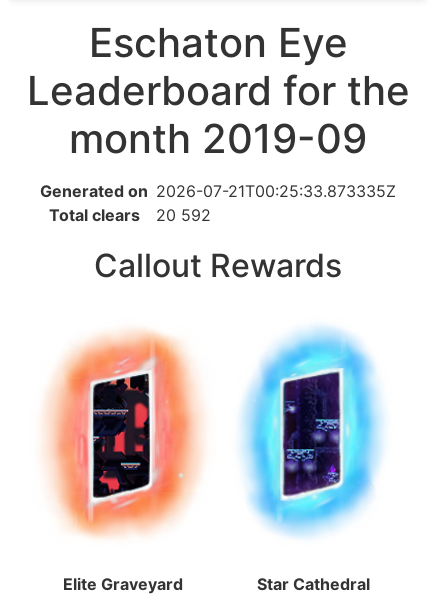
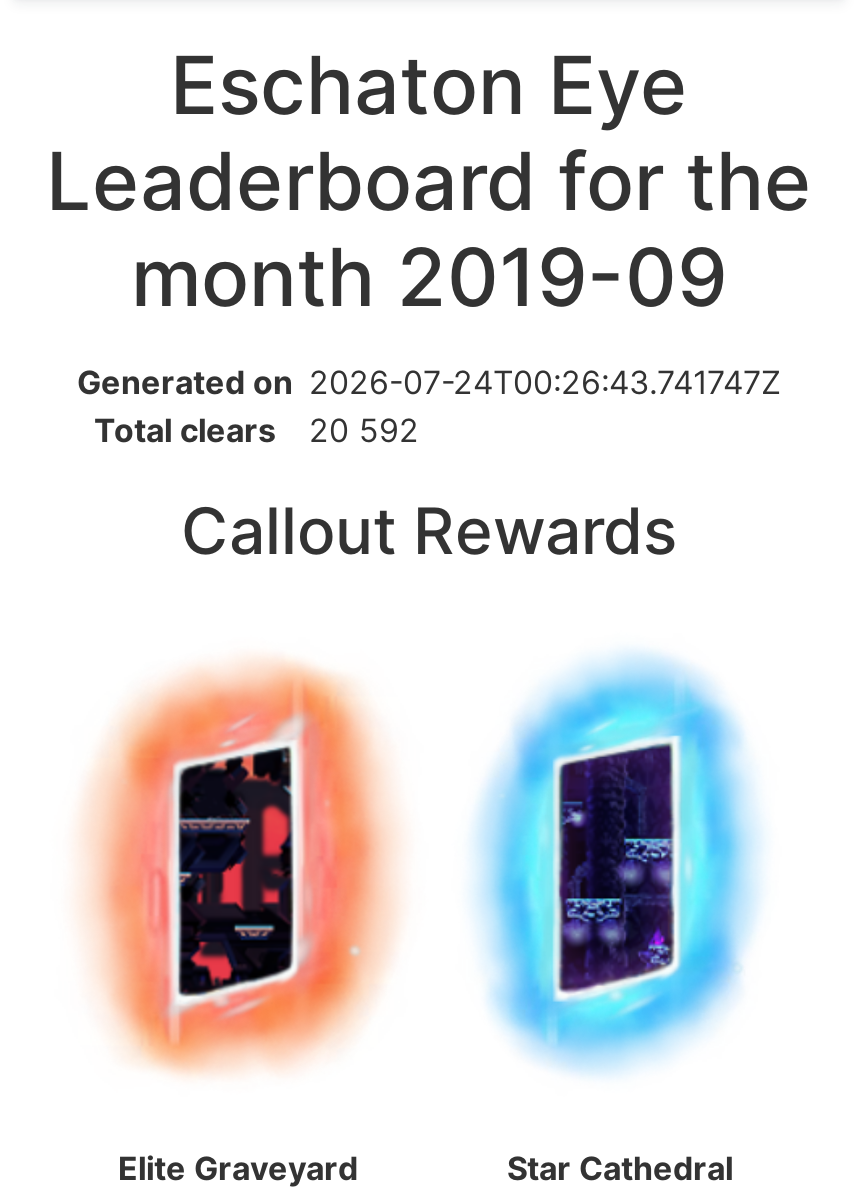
[40,181,396,201] Generated on 2026-07-21T00:25:33.873335Z -> [77,362,781,402] Generated on 2026-07-24T00:26:43.741747Z

